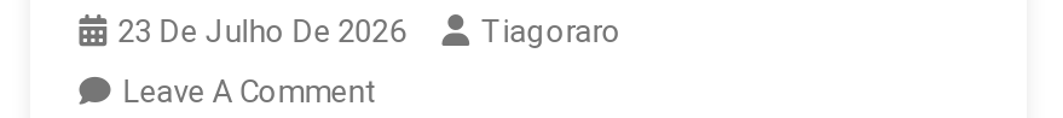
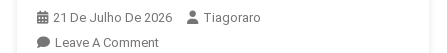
[118,13,406,49] 23 De Julho De 2026 -> [53,9,172,24] 21 De Julho De 2026

